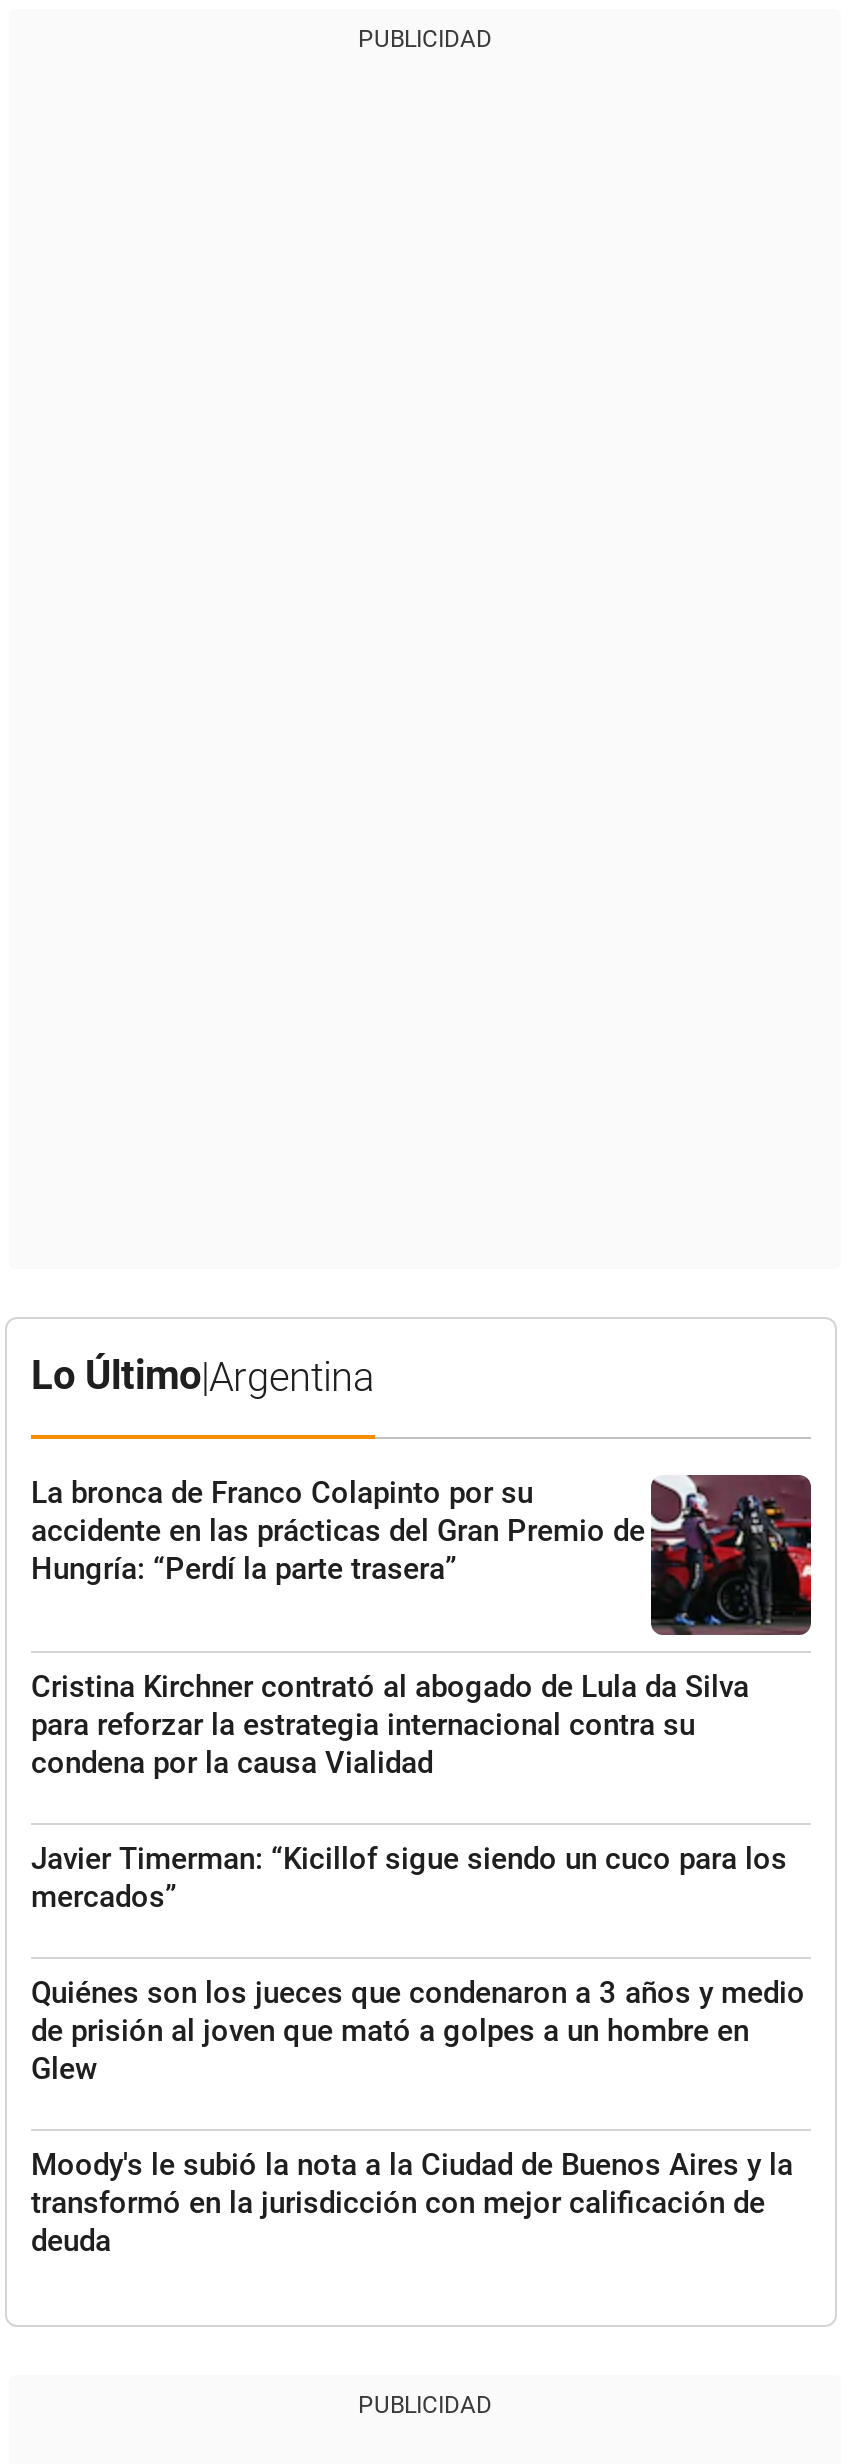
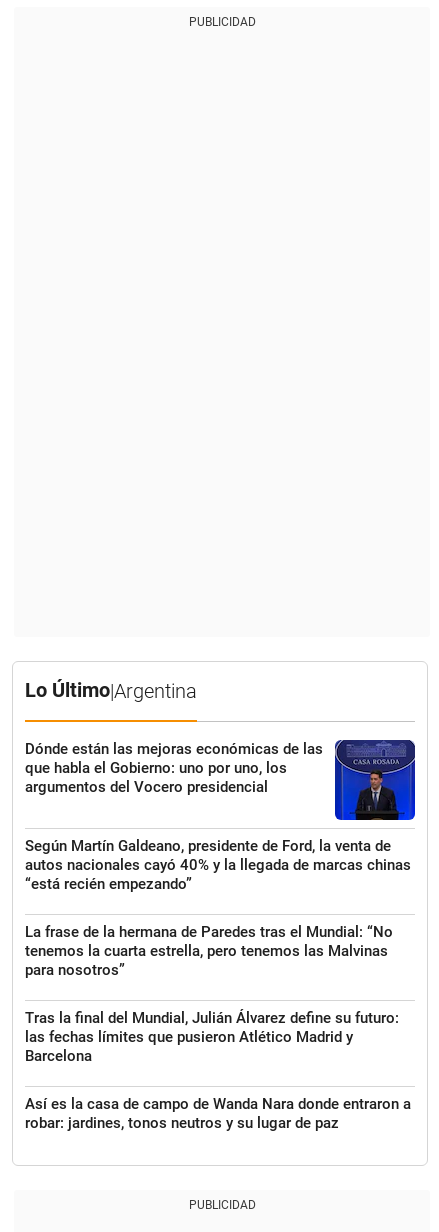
[31,1473,813,1637] [image] | La bronca de Franco Colapinto por su | accidente en las prácticas del Gran Premio de | Hungría: “Perdí la parte trasera” -> [25,739,416,821] [image] | Dónde están las mejoras económicas de las | que habla el Gobierno: uno por uno, los | argumentos del Vocero presidencial
[31,1668,749,1780] Cristina Kirchner contrató al abogado de Lula da Silva | para reforzar la estrategia internacional contra su | condena por la causa Vialidad -> [25,837,411,893] Según Martín Galdeano, presidente de Ford, la venta de | autos nacionales cayó 40% y la llegada de marcas chinas | “está recién empezando”
[31,1840,787,1914] Javier Timerman: “Kicillof sigue siendo un cuco para los | mercados” -> [25,923,393,979] La frase de la hermana de Paredes tras el Mundial: “No | tenemos la cuarta estrella, pero tenemos las Malvinas | para nosotros”
[31,1974,805,2086] Quiénes son los jueces que condenaron a 3 años y medio | de prisión al joven que mató a golpes a un hombre en | Glew -> [25,1009,399,1065] Tras la final del Mundial, Julián Álvarez define su futuro: | las fechas límites que pusieron Atlético Madrid y | Barcelona
[31,2146,793,2258] Moody's le subió la nota a la Ciudad de Buenos Aires y la | transformó en la jurisdicción con mejor calificación de | deuda -> [25,1095,411,1132] Así es la casa de campo de Wanda Nara donde entraron a | robar: jardines, tonos neutros y su lugar de paz

